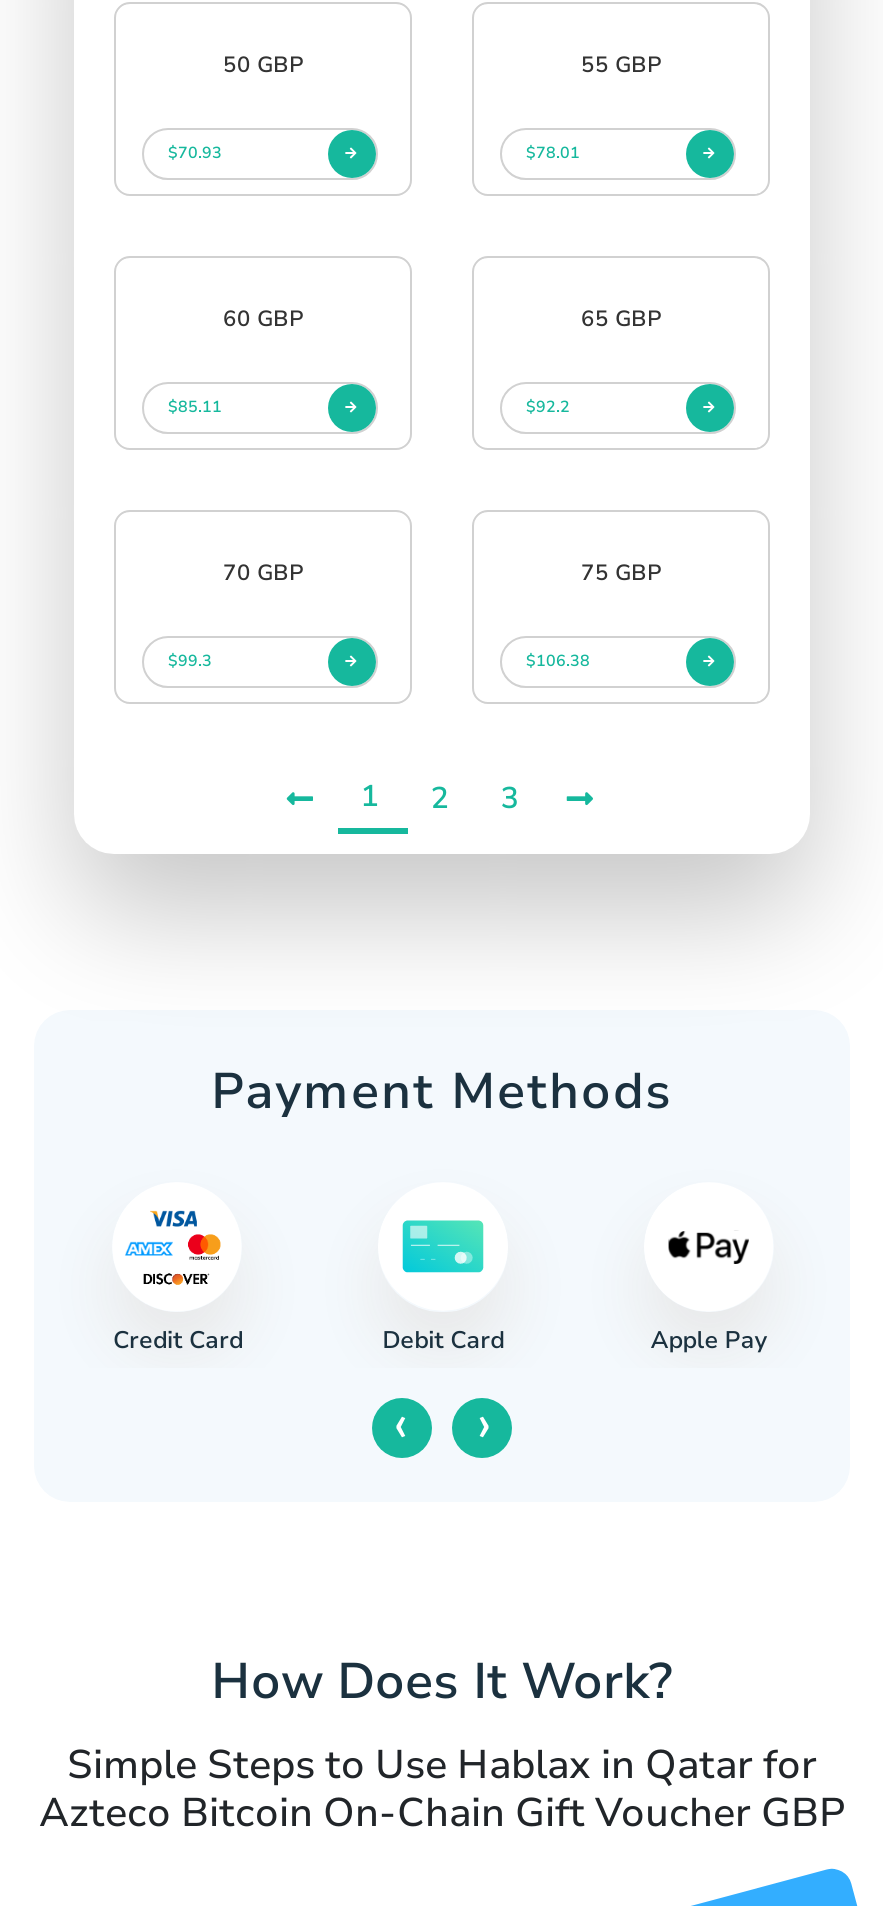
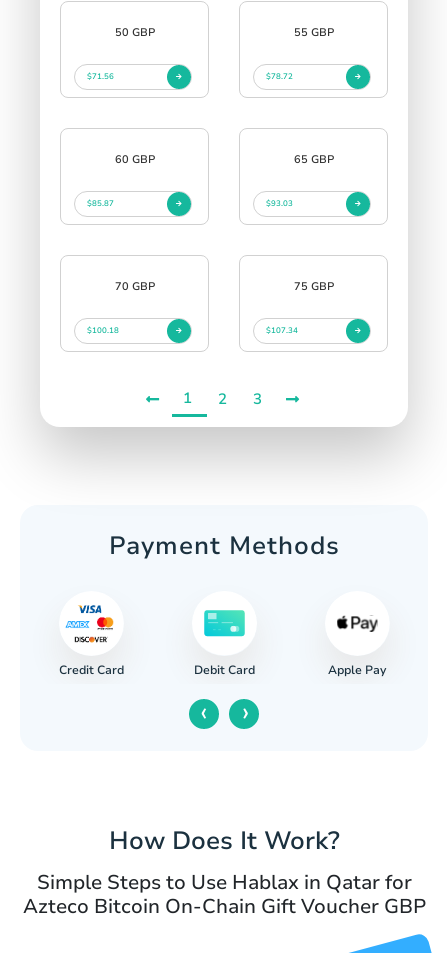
[168,141,222,163] $70.93 -> [87,71,114,82] $71.56
[526,141,580,163] $78.01 -> [266,71,293,82] $78.72
[168,395,222,417] $85.11 -> [87,198,114,209] $85.87
[526,395,570,417] $92.2 -> [266,198,293,209] $93.03
[168,649,212,671] $99.3 -> [87,325,119,336] $100.18
[526,649,590,671] $106.38 -> [266,325,298,336] $107.34

